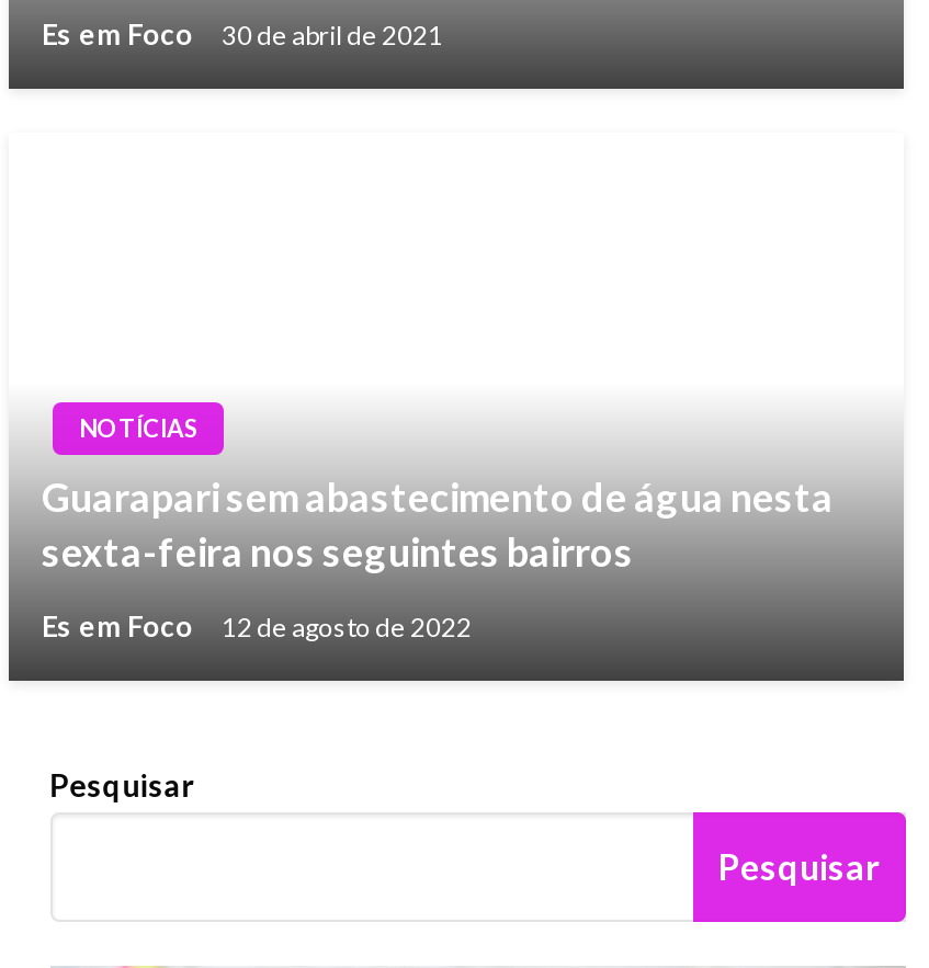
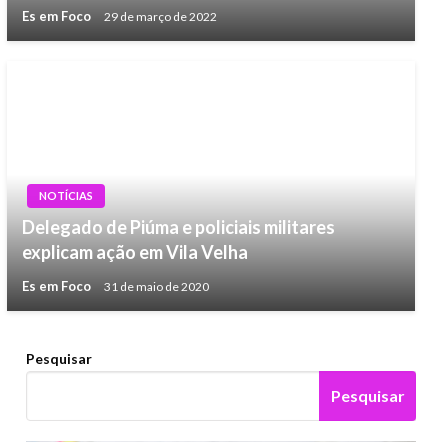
[42,17,443,52] Es em Foco 30 de abril de 2021 -> [22,8,217,24] Es em Foco 29 de março de 2022
[42,473,834,576] Guarapari sem abastecimento de água nesta | sexta-feira nos seguintes bairros -> [22,216,335,263] Delegado de Piúma e policiais militares | explicam ação em Vila Velha
[42,609,472,644] Es em Foco 12 de agosto de 2022 -> [22,278,209,294] Es em Foco 31 de maio de 2020

